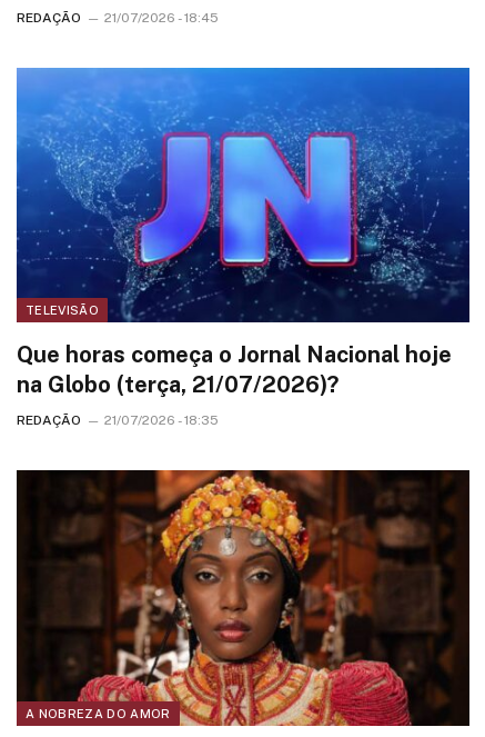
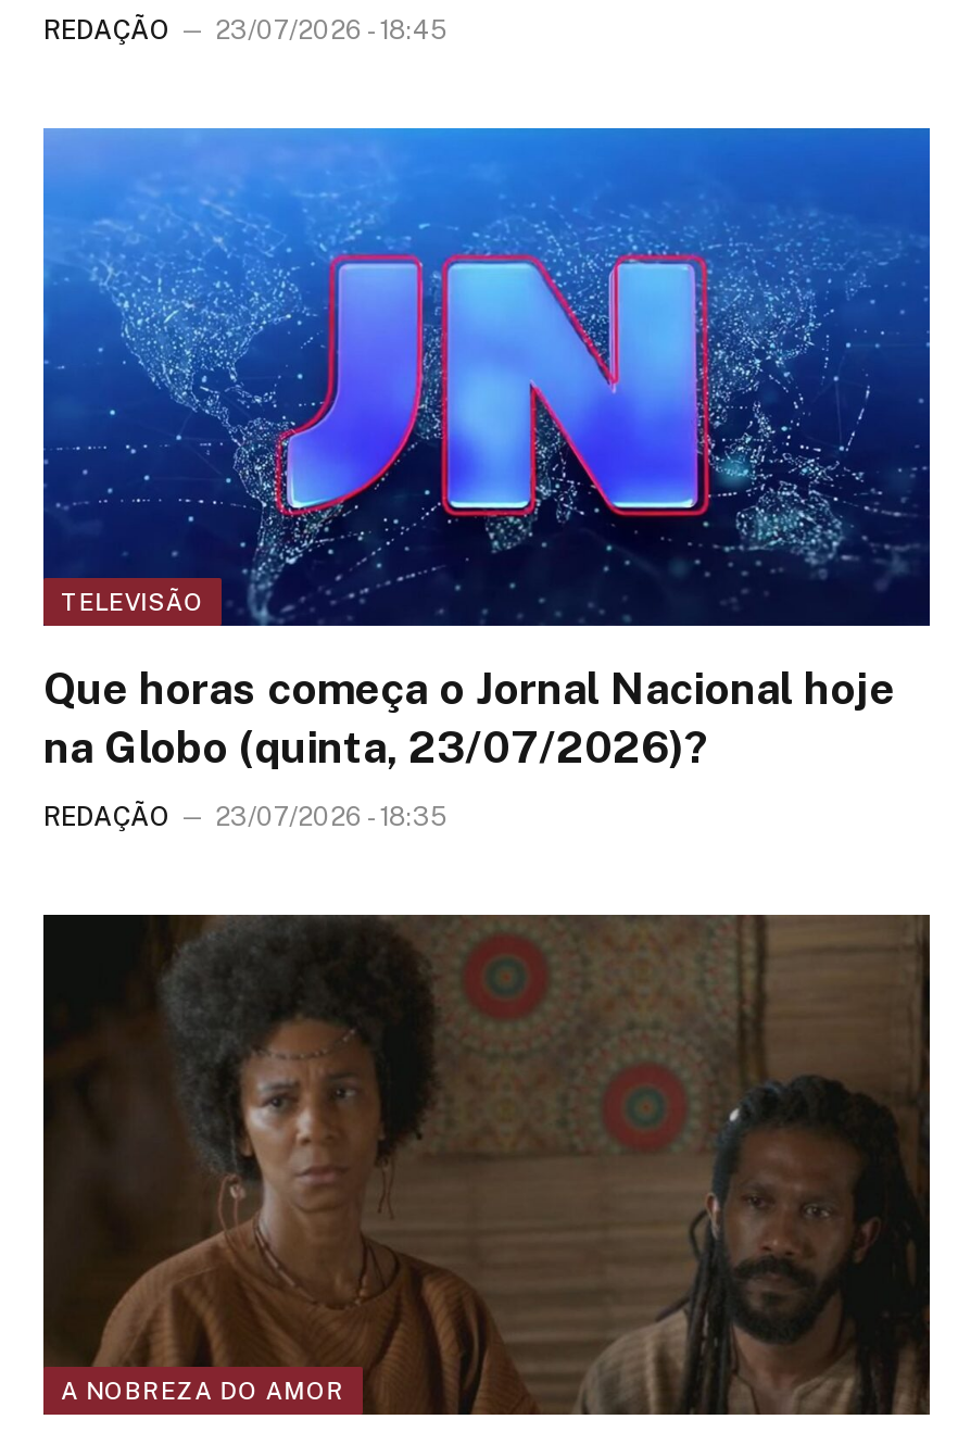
[17,9,219,25] REDAÇÃO 21/07/2026 - 18:45 -> [43,14,448,45] REDAÇÃO 23/07/2026 - 18:45
[17,371,339,398] na Globo (terça, 21/07/2026)? -> [43,721,706,774] na Globo (quinta, 23/07/2026)?
[17,412,219,428] REDAÇÃO 21/07/2026 - 18:35 -> [43,802,448,832] REDAÇÃO 23/07/2026 - 18:35
[27,469,468,727] [image] -> [63,913,928,1417] [image]

